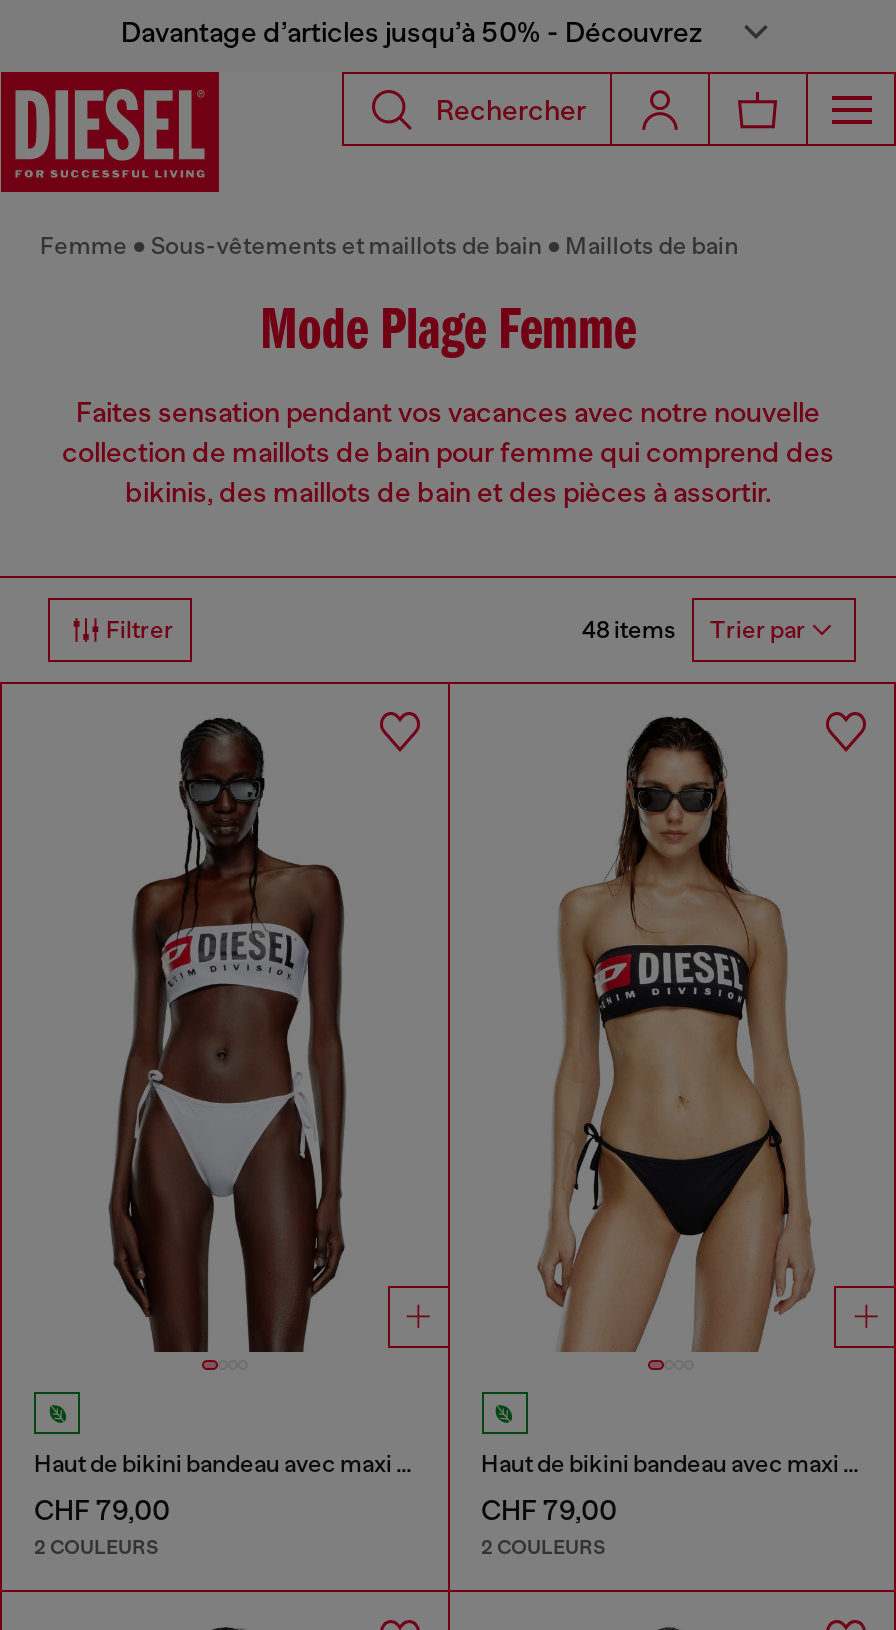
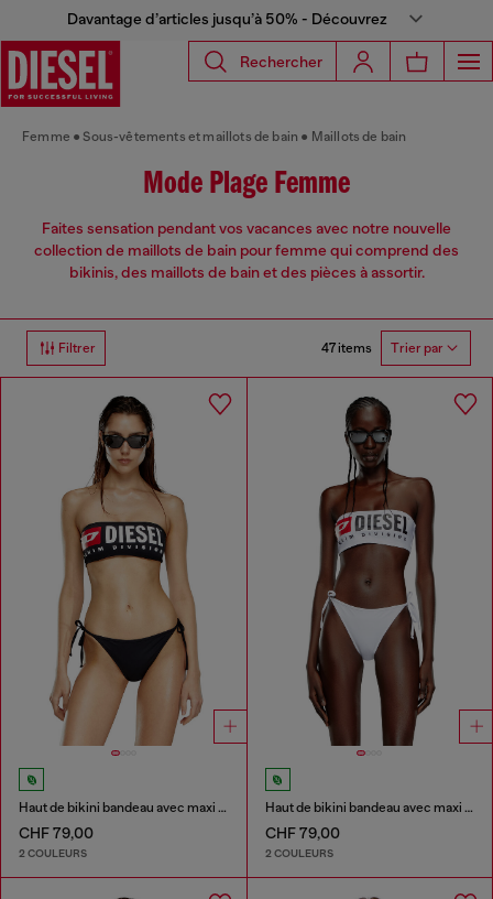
[582,616,806,645] 48 items Trier par -> [321,340,443,356] 47 items Trier par
[90,718,368,1354] [image] -> [48,396,204,747] [image]
[536,716,816,1354] [image] -> [296,397,448,747] [image]

